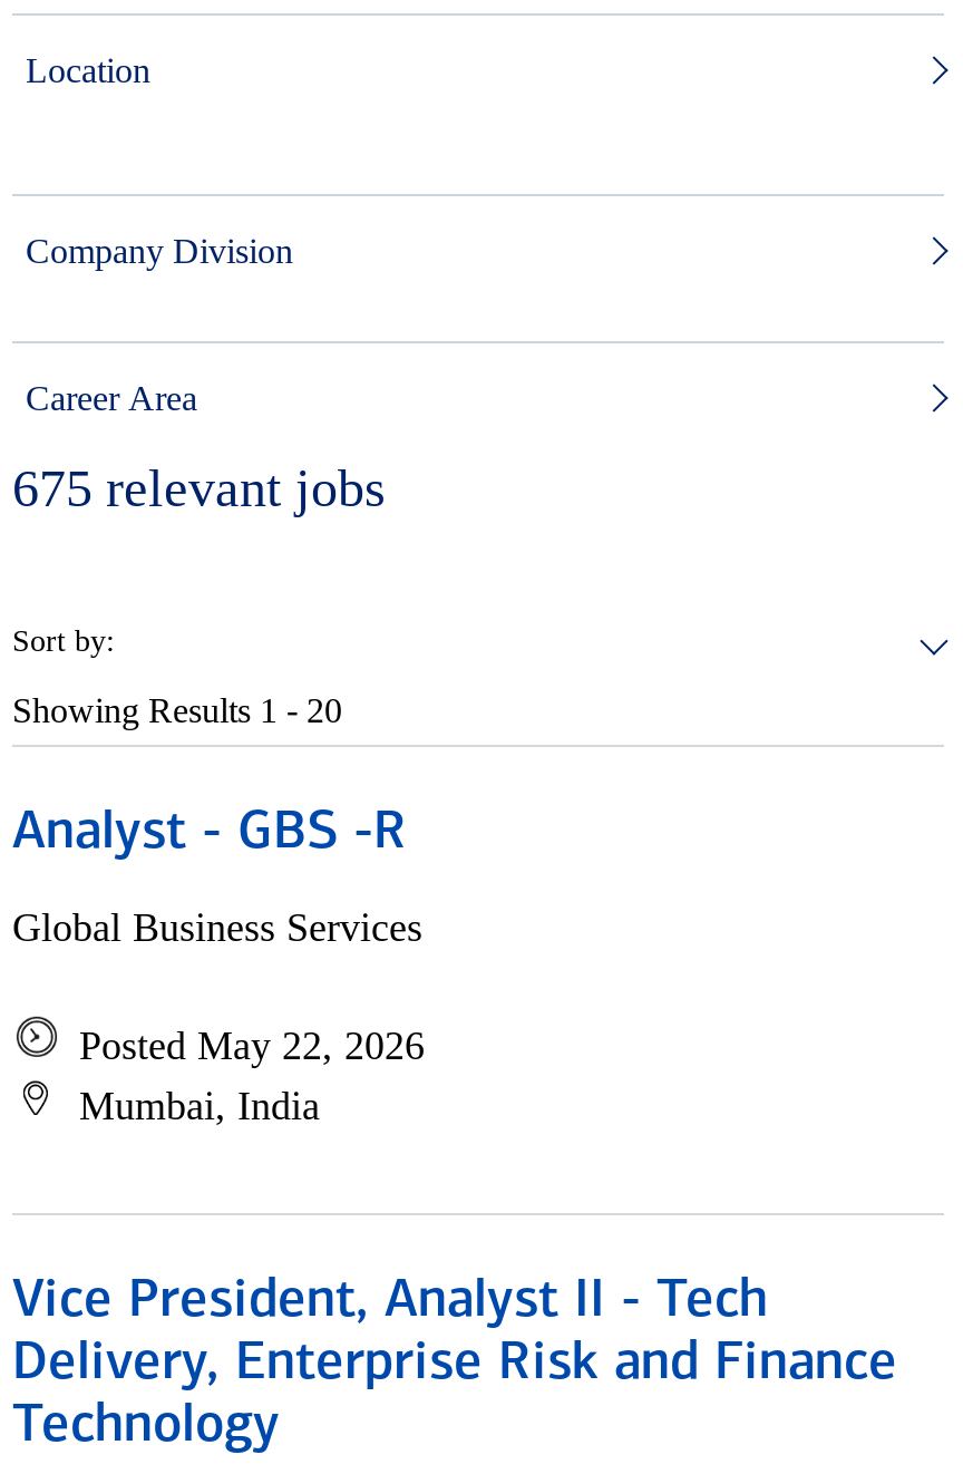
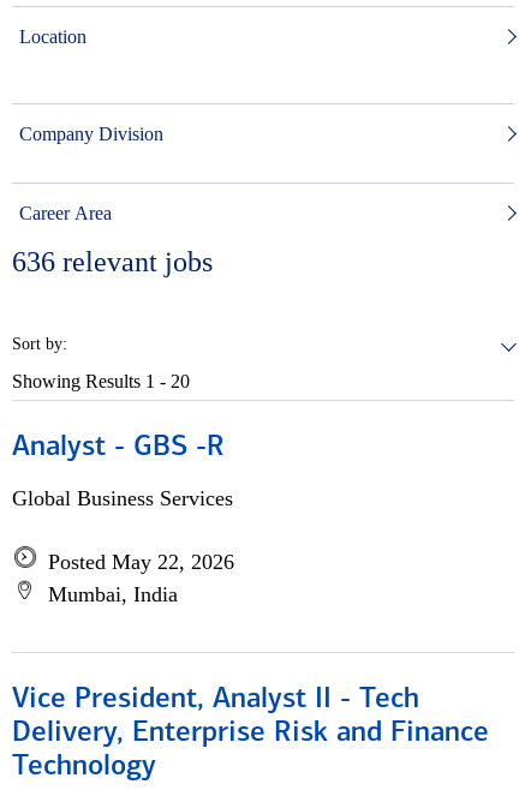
[12,459,385,517] 675 relevant jobs -> [12,246,213,277] 636 relevant jobs

